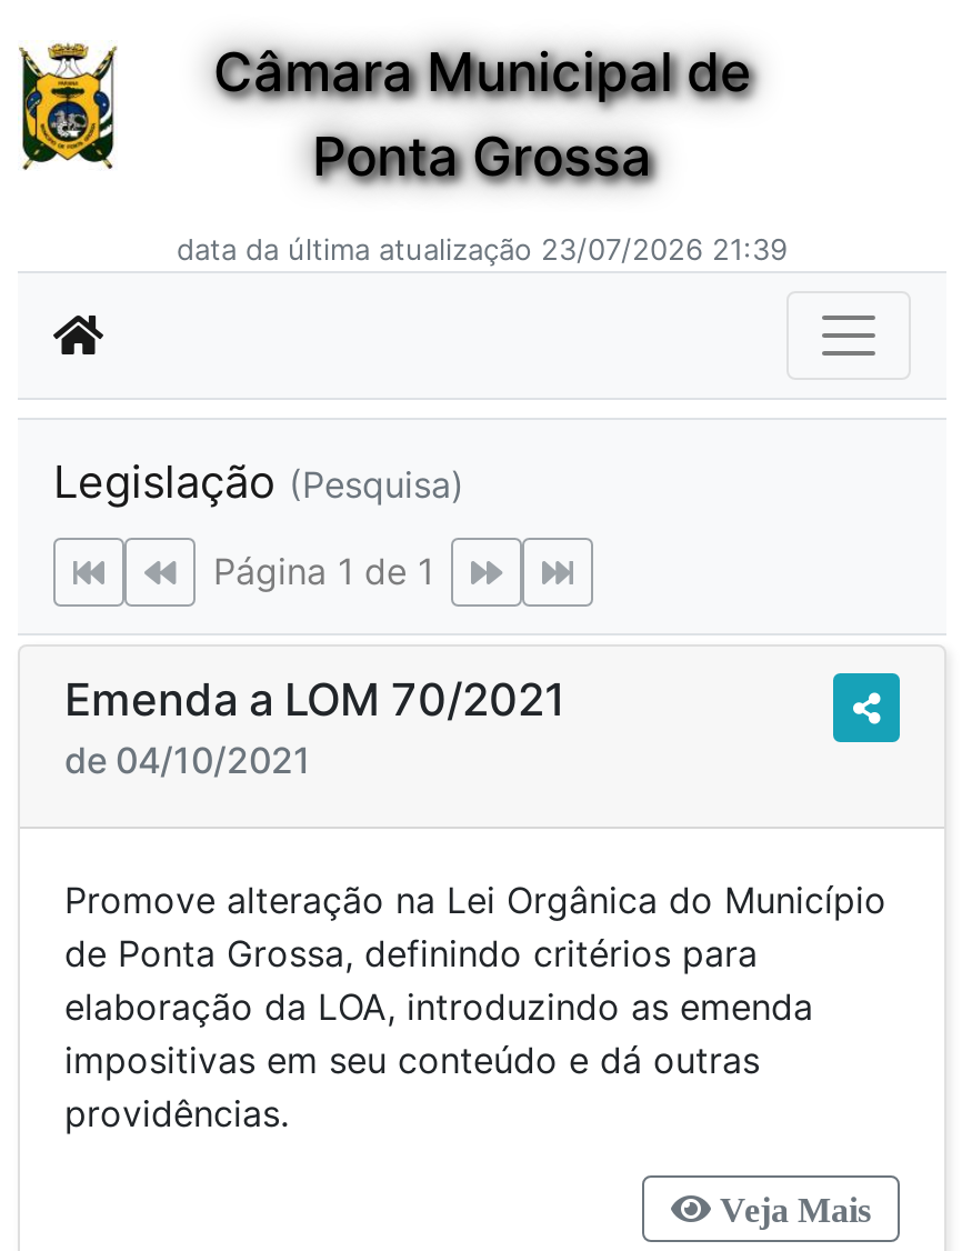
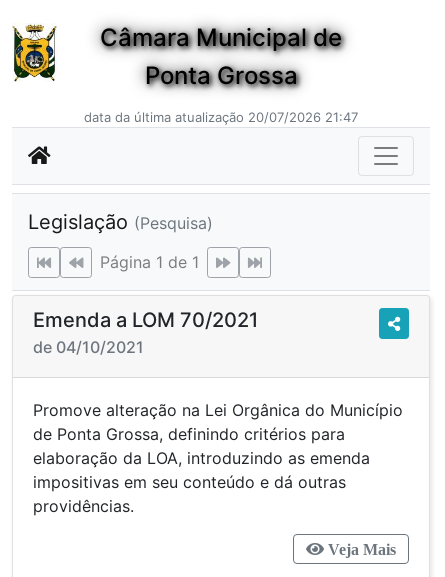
[177,231,788,267] data da última atualização 23/07/2026 21:39 -> [84,109,358,125] data da última atualização 20/07/2026 21:47

